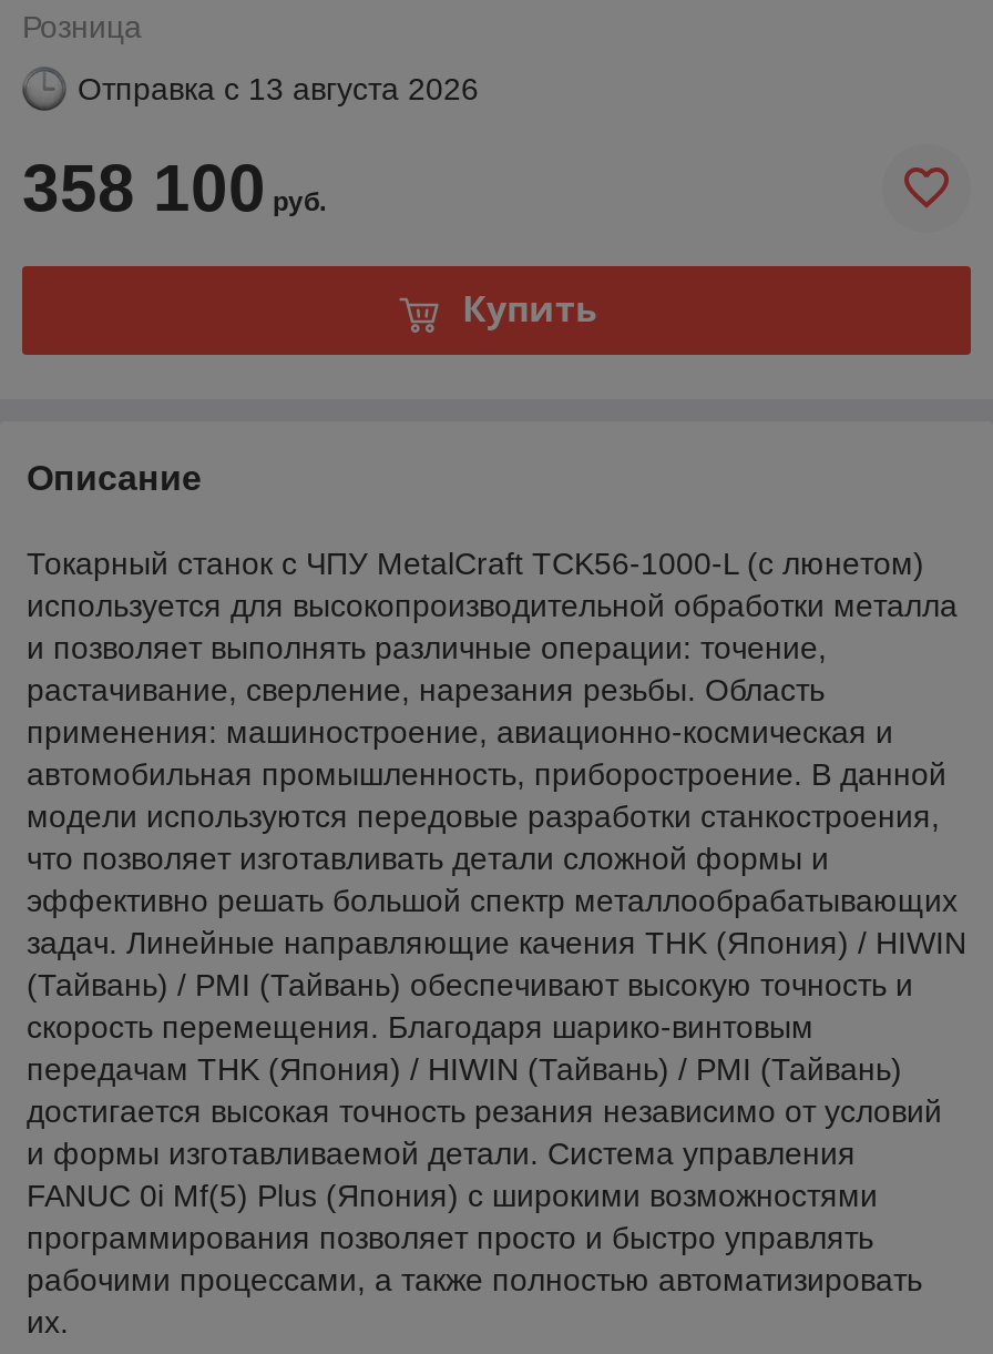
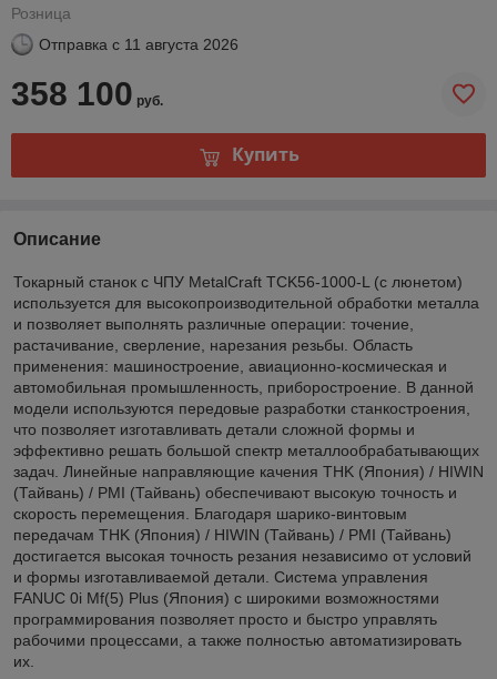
[78,71,479,106] Отправка с 13 августа 2026 -> [39,35,239,53] Отправка с 11 августа 2026

